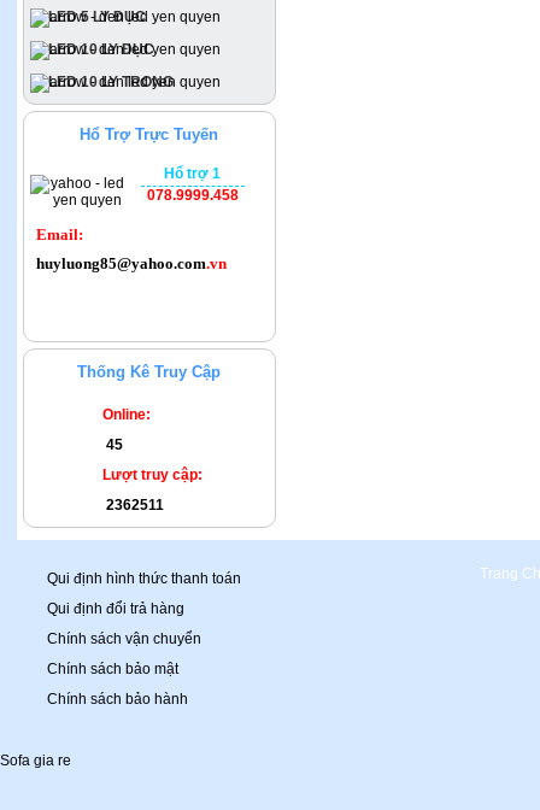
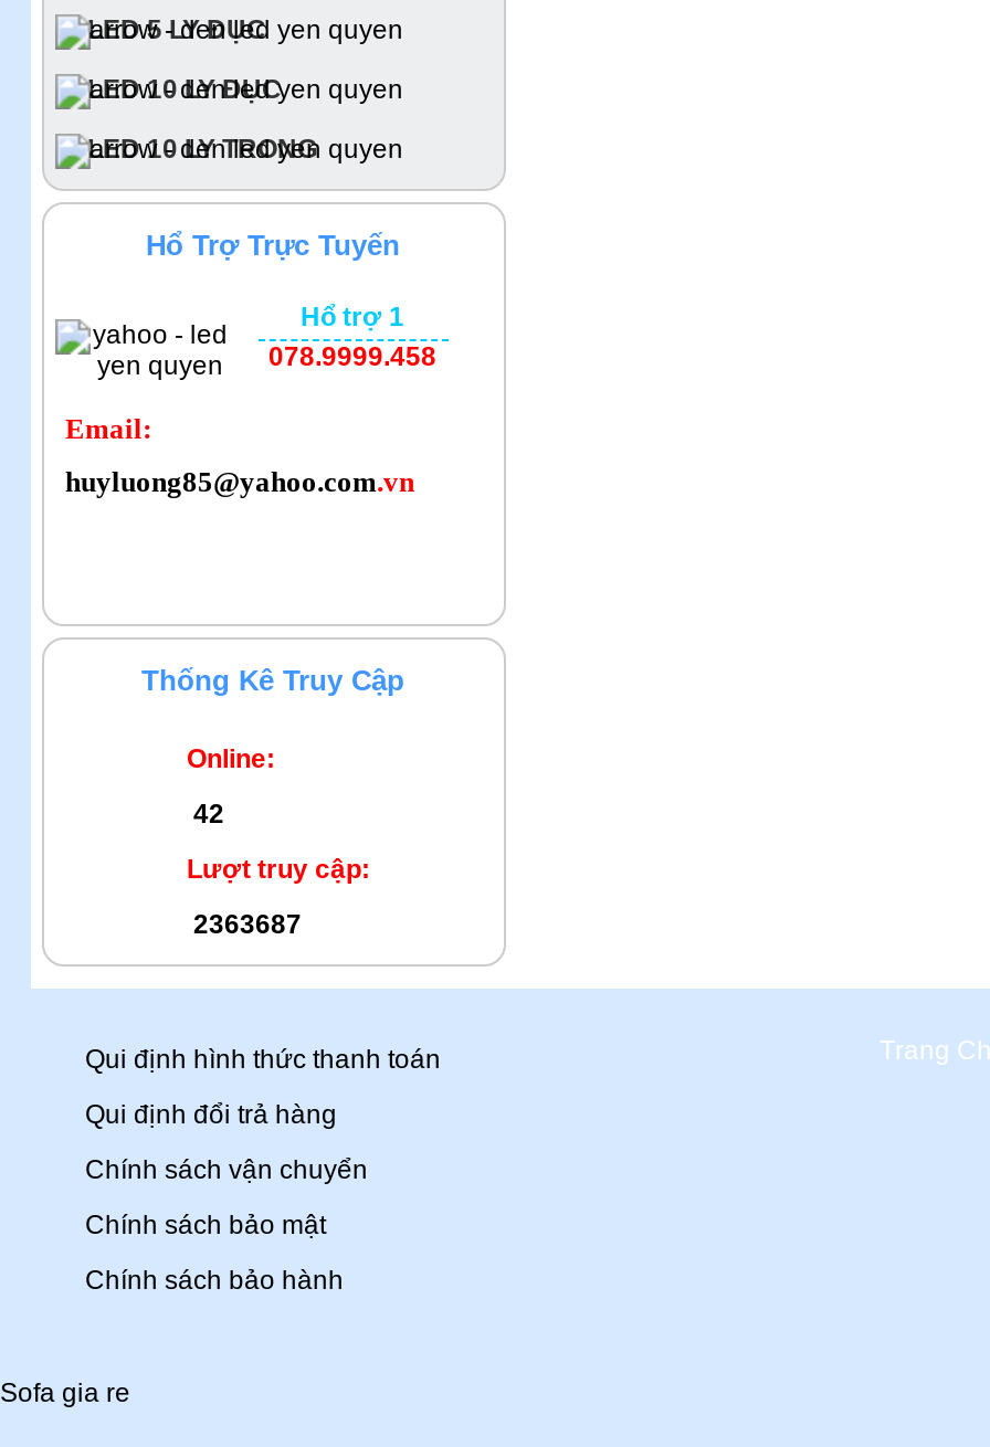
[105,436,122,453] 45 -> [193,799,224,830] 42
[105,497,163,513] 2362511 -> [193,909,302,940] 2363687

